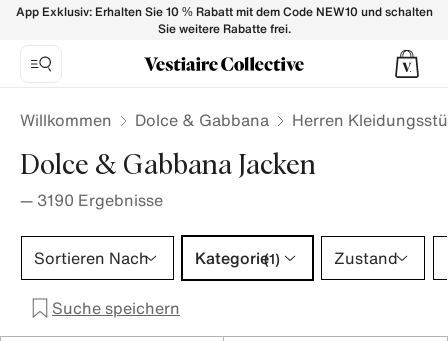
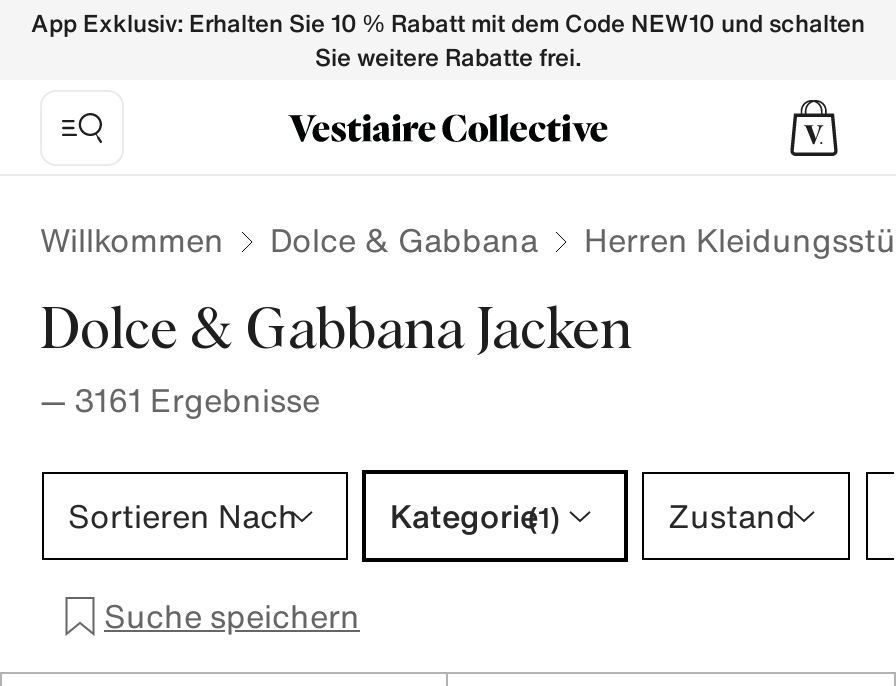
[20,188,163,212] — 3190 Ergebnisse -> [40,376,320,424] — 3161 Ergebnisse

